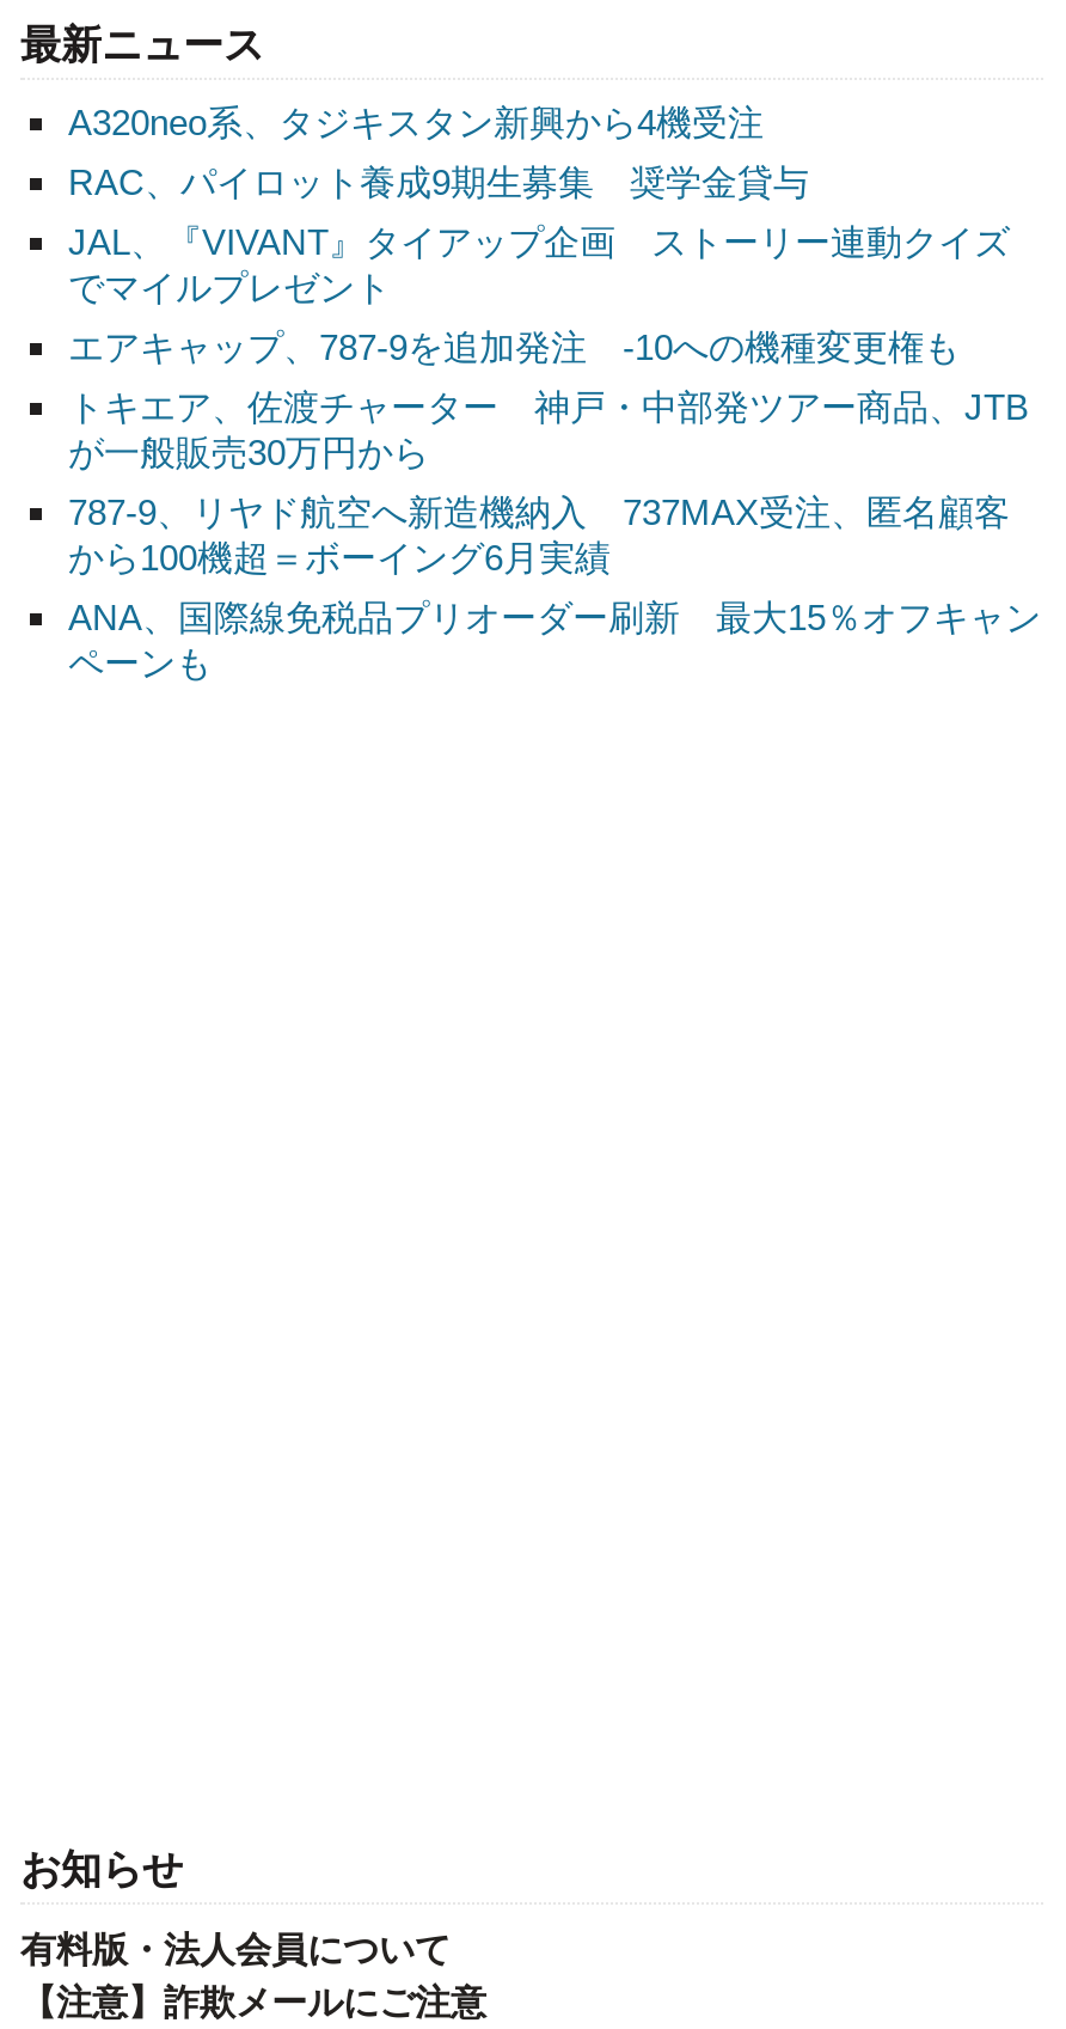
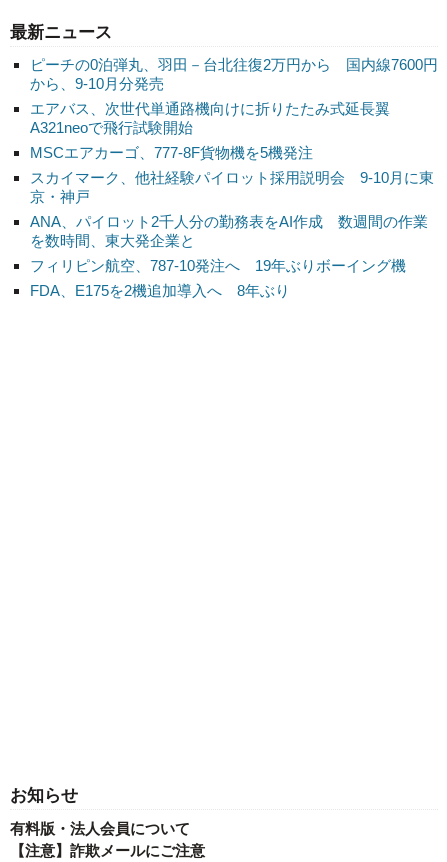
[68,100,764,141] A320neo系、タジキスタン新興から4機受注 -> [30,55,438,91] ピーチの0泊弾丸、羽田－台北往復2万円から 国内線7600円 | から、9-10月分発売
[68,160,809,201] RAC、パイロット養成9期生募集 奨学金貸与 -> [30,99,405,135] エアバス、次世代単通路機向けに折りたたみ式延長翼 | A321neoで飛行試験開始
[68,220,1010,306] JAL、『VIVANT』タイアップ企画 ストーリー連動クイズ | でマイルプレゼント -> [30,143,313,160] MSCエアカーゴ、777-8F貨物機を5機発注
[68,325,960,366] エアキャップ、787-9を追加発注 -10への機種変更権も -> [30,168,434,204] スカイマーク、他社経験パイロット採用説明会 9-10月に東 | 京・神戸
[68,385,1029,471] トキエア、佐渡チャーター 神戸・中部発ツアー商品、JTB | が一般販売30万円から -> [30,212,428,248] ANA、パイロット2千人分の勤務表をAI作成 数週間の作業 | を数時間、東大発企業と
[68,490,1010,576] 787-9、リヤド航空へ新造機納入 737MAX受注、匿名顧客 | から100機超＝ボーイング6月実績 -> [30,256,406,273] フィリピン航空、787-10発注へ 19年ぶりボーイング機
[68,595,1041,682] ANA、国際線免税品プリオーダー刷新 最大15％オフキャン | ペーンも -> [30,281,290,298] FDA、E175を2機追加導入へ 8年ぶり

